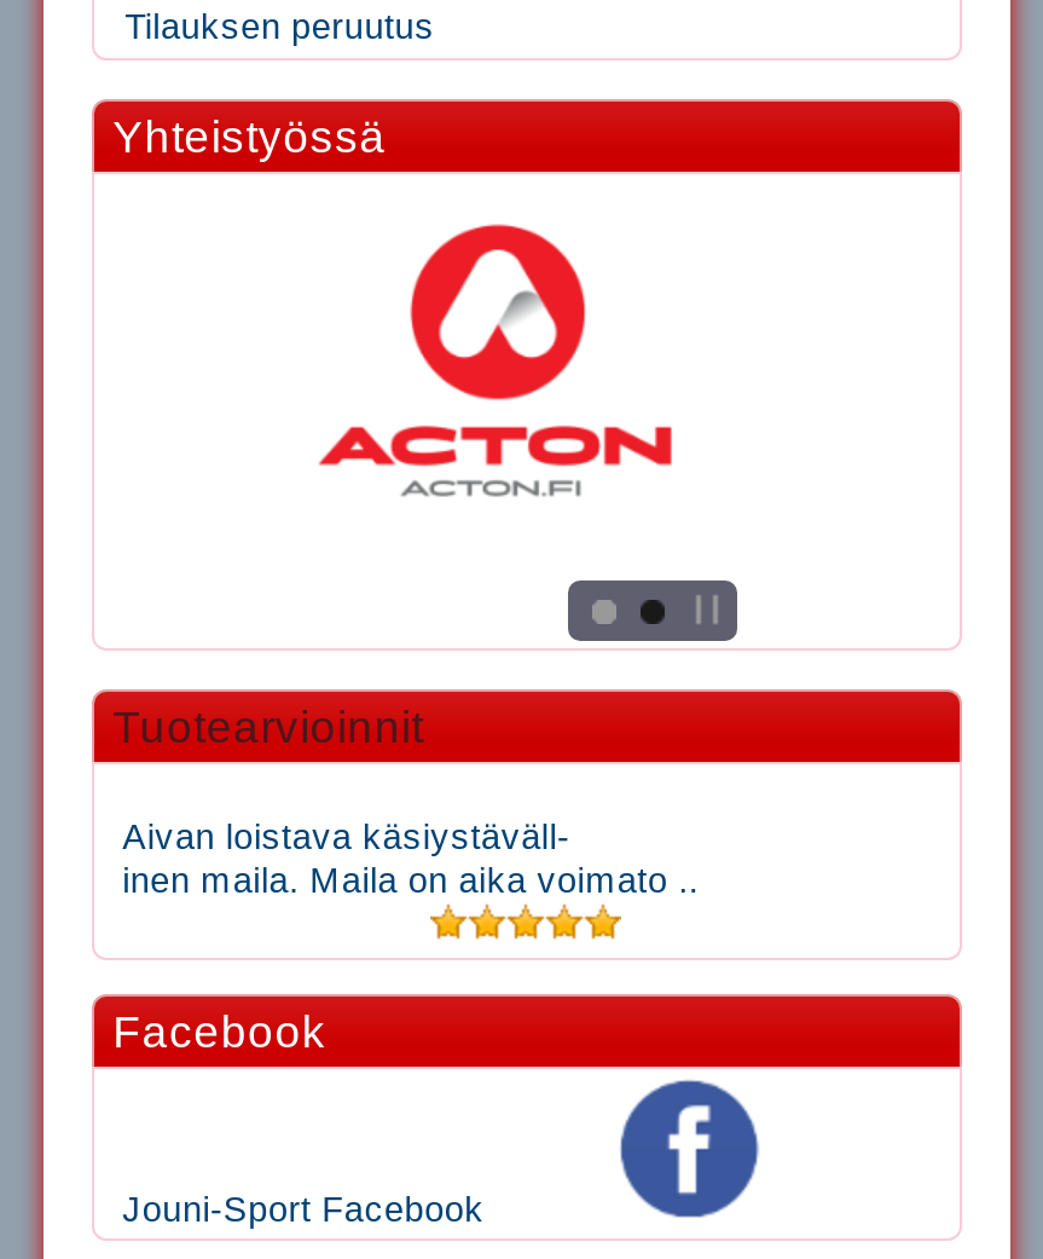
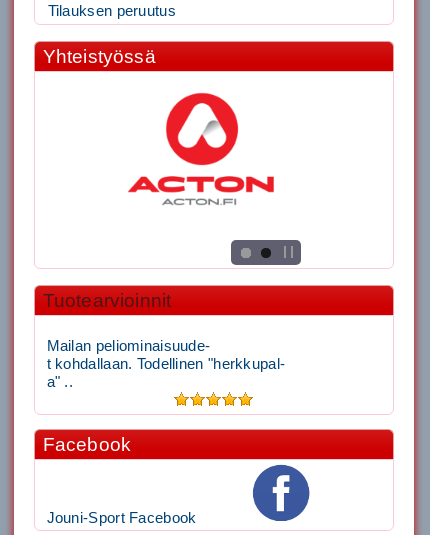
[122,817,699,899] Aivan loistava käsiystäväll- | inen maila. Maila on aika voimato .. -> [47,338,285,390] Mailan peliominaisuude- | t kohdallaan. Todellinen "herkkupal- | a" ..

